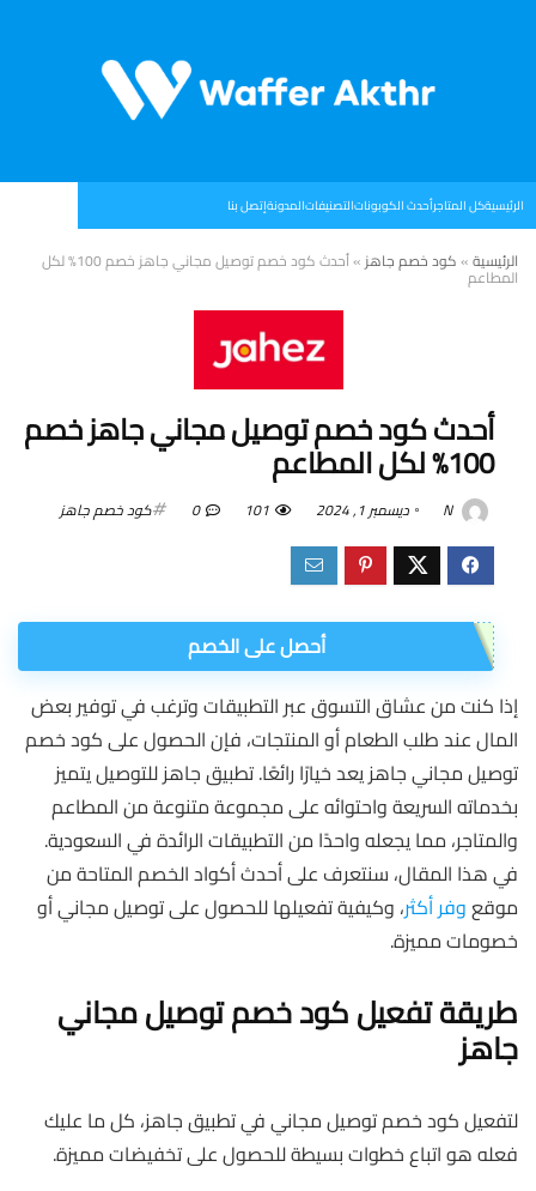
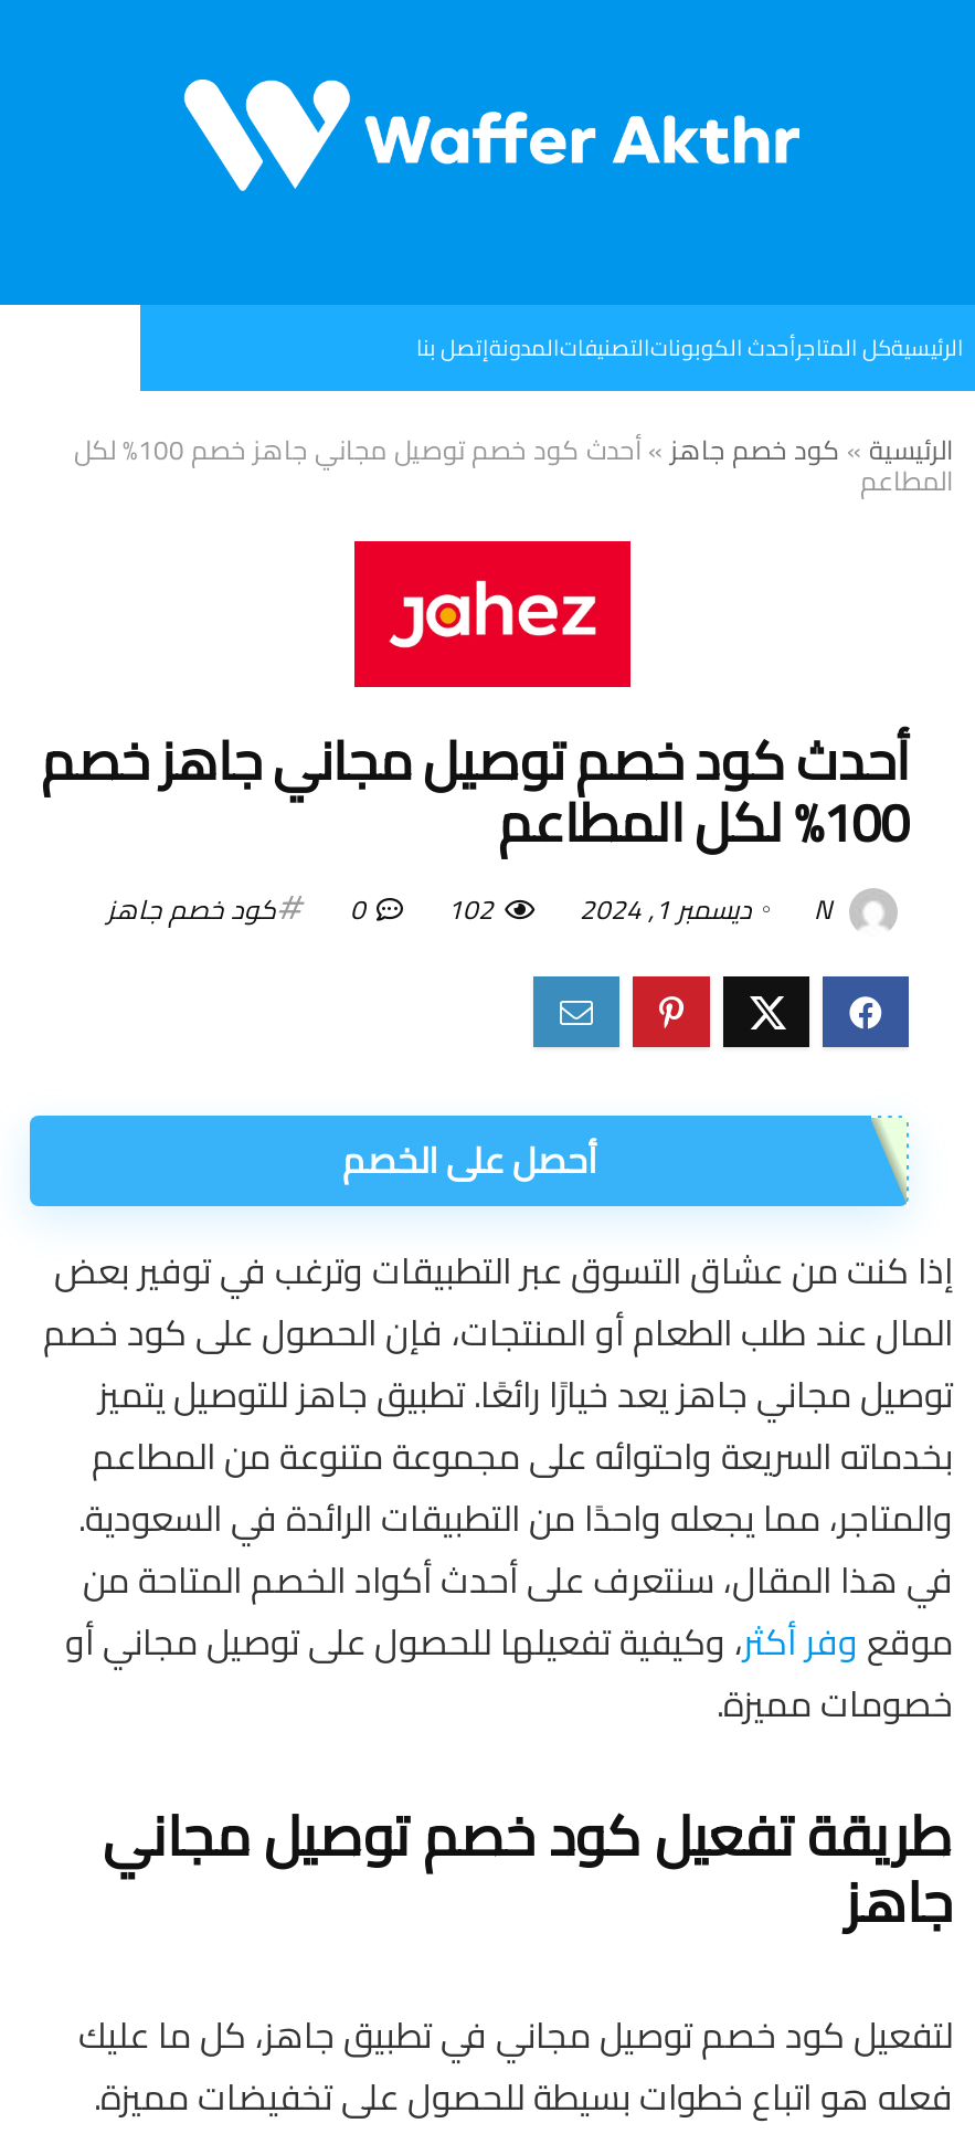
[60,496,269,523] 101 0 كود خصم جاهز -> [107,884,494,934] 102 0 كود خصم جاهز

